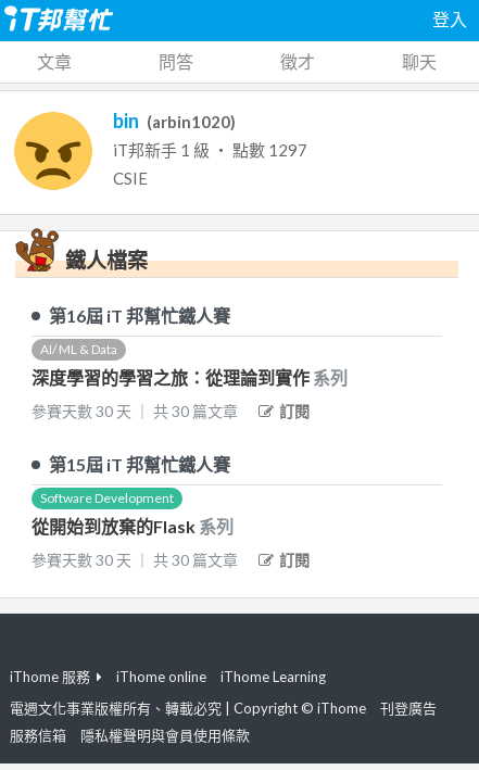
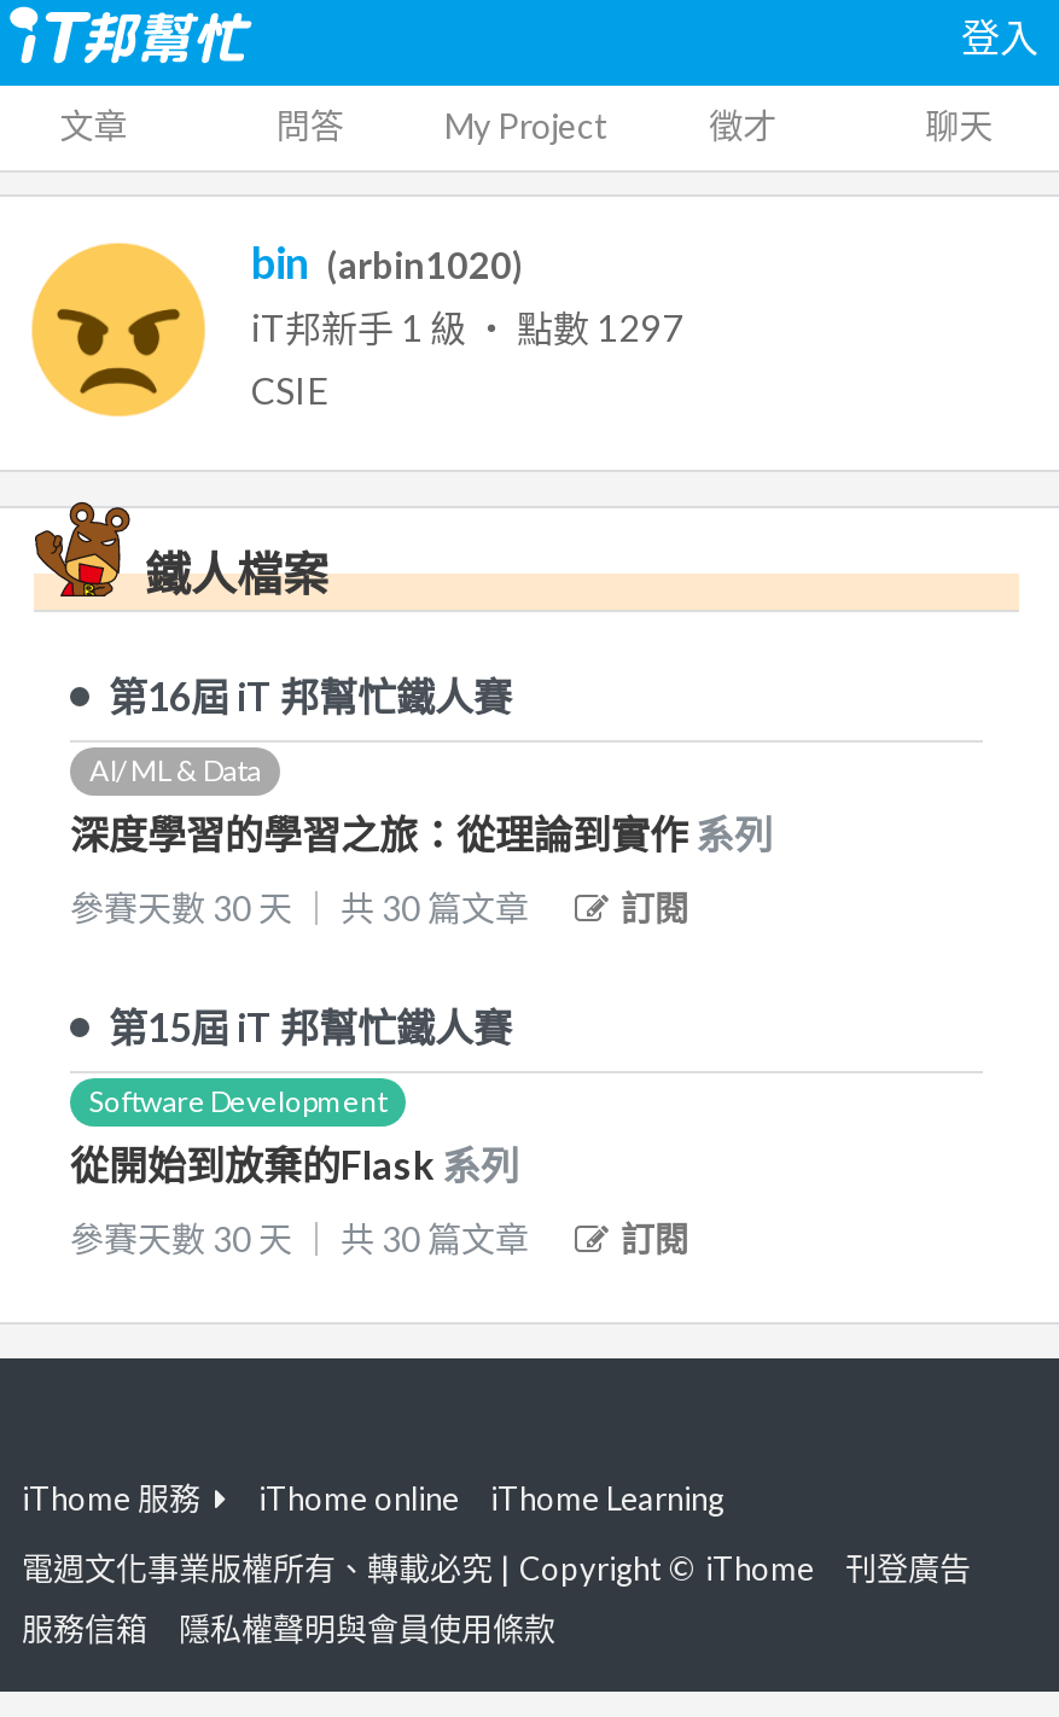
none -> [444,105,609,146] My Project

